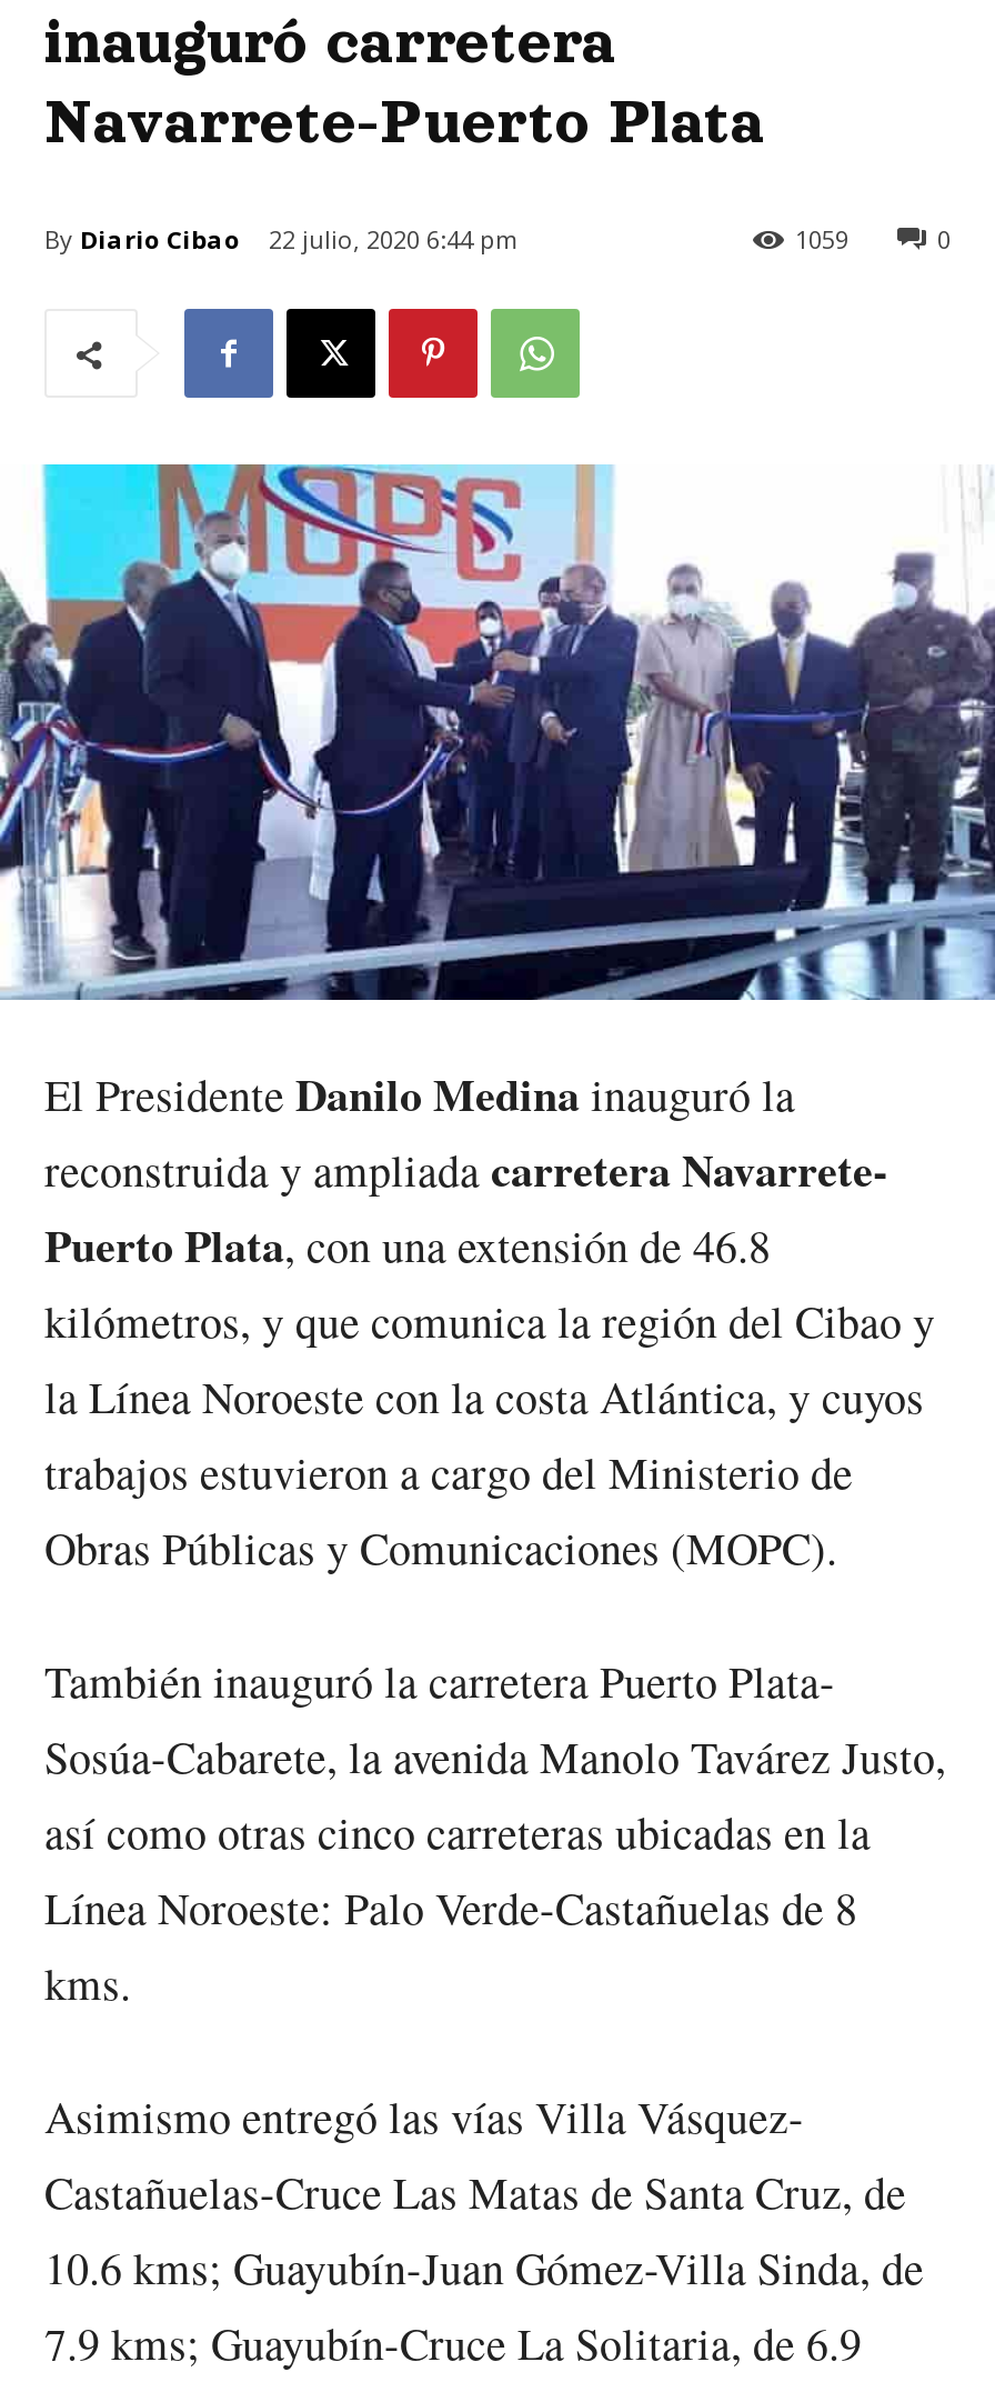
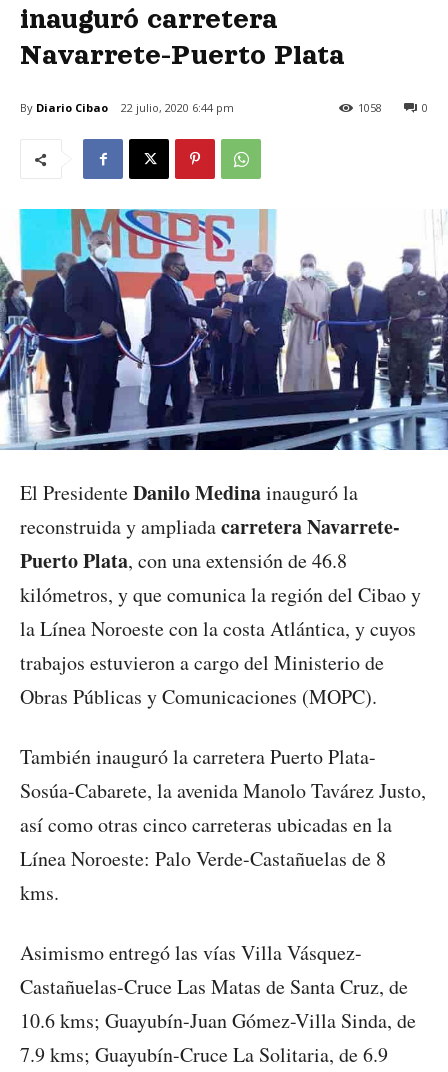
[795,223,848,256] 1059 -> [358,100,382,115] 1058

